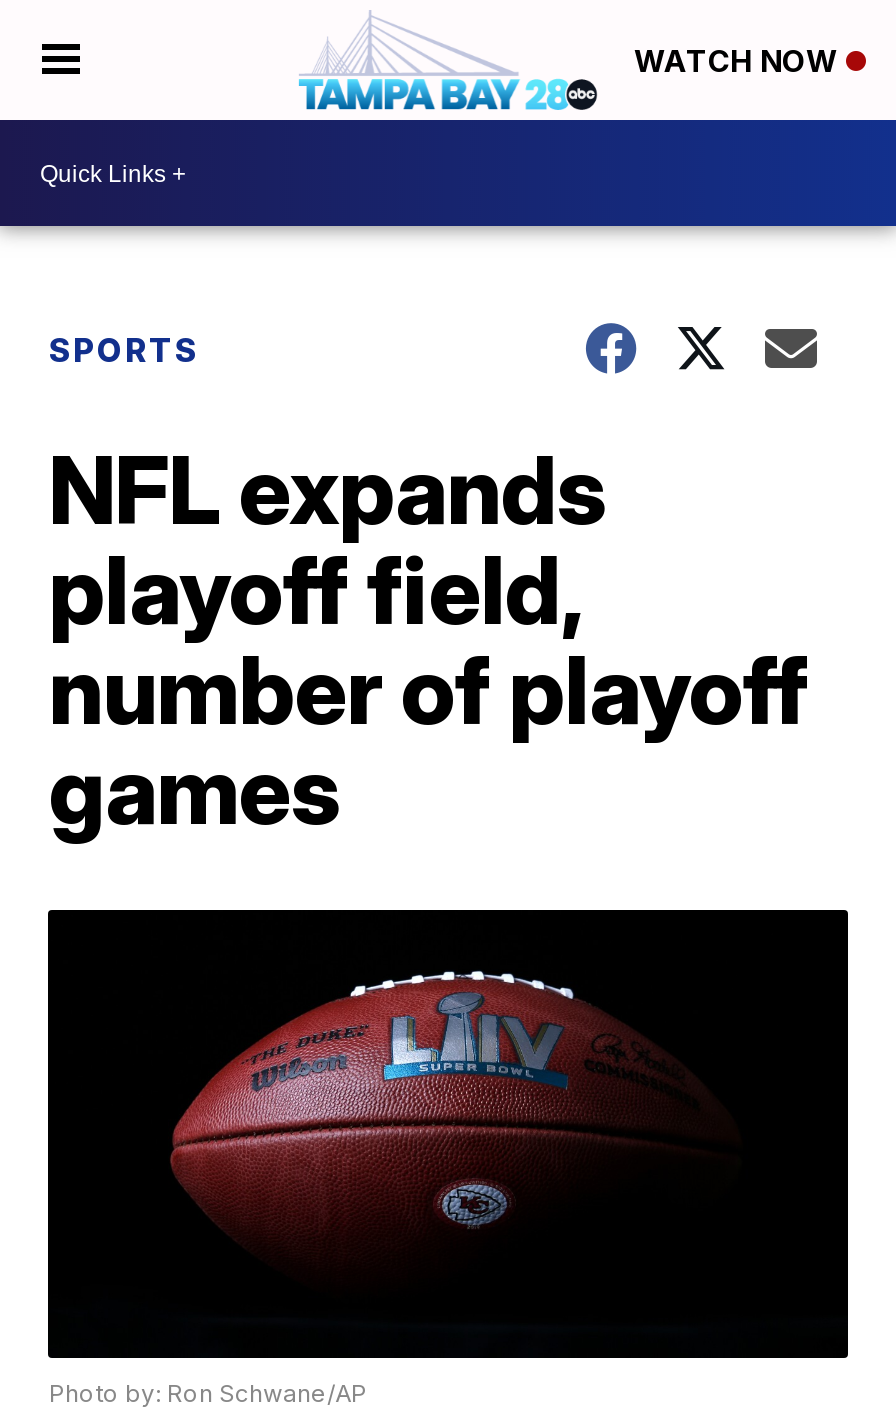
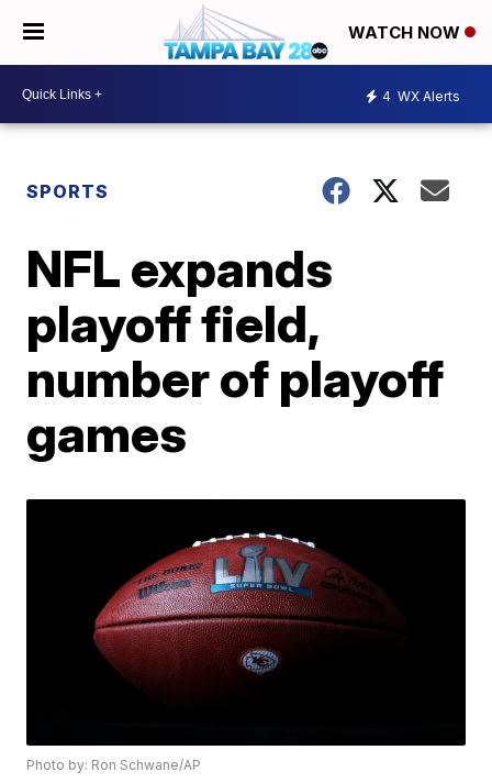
none -> [382,87,460,104] 4 WX Alerts

